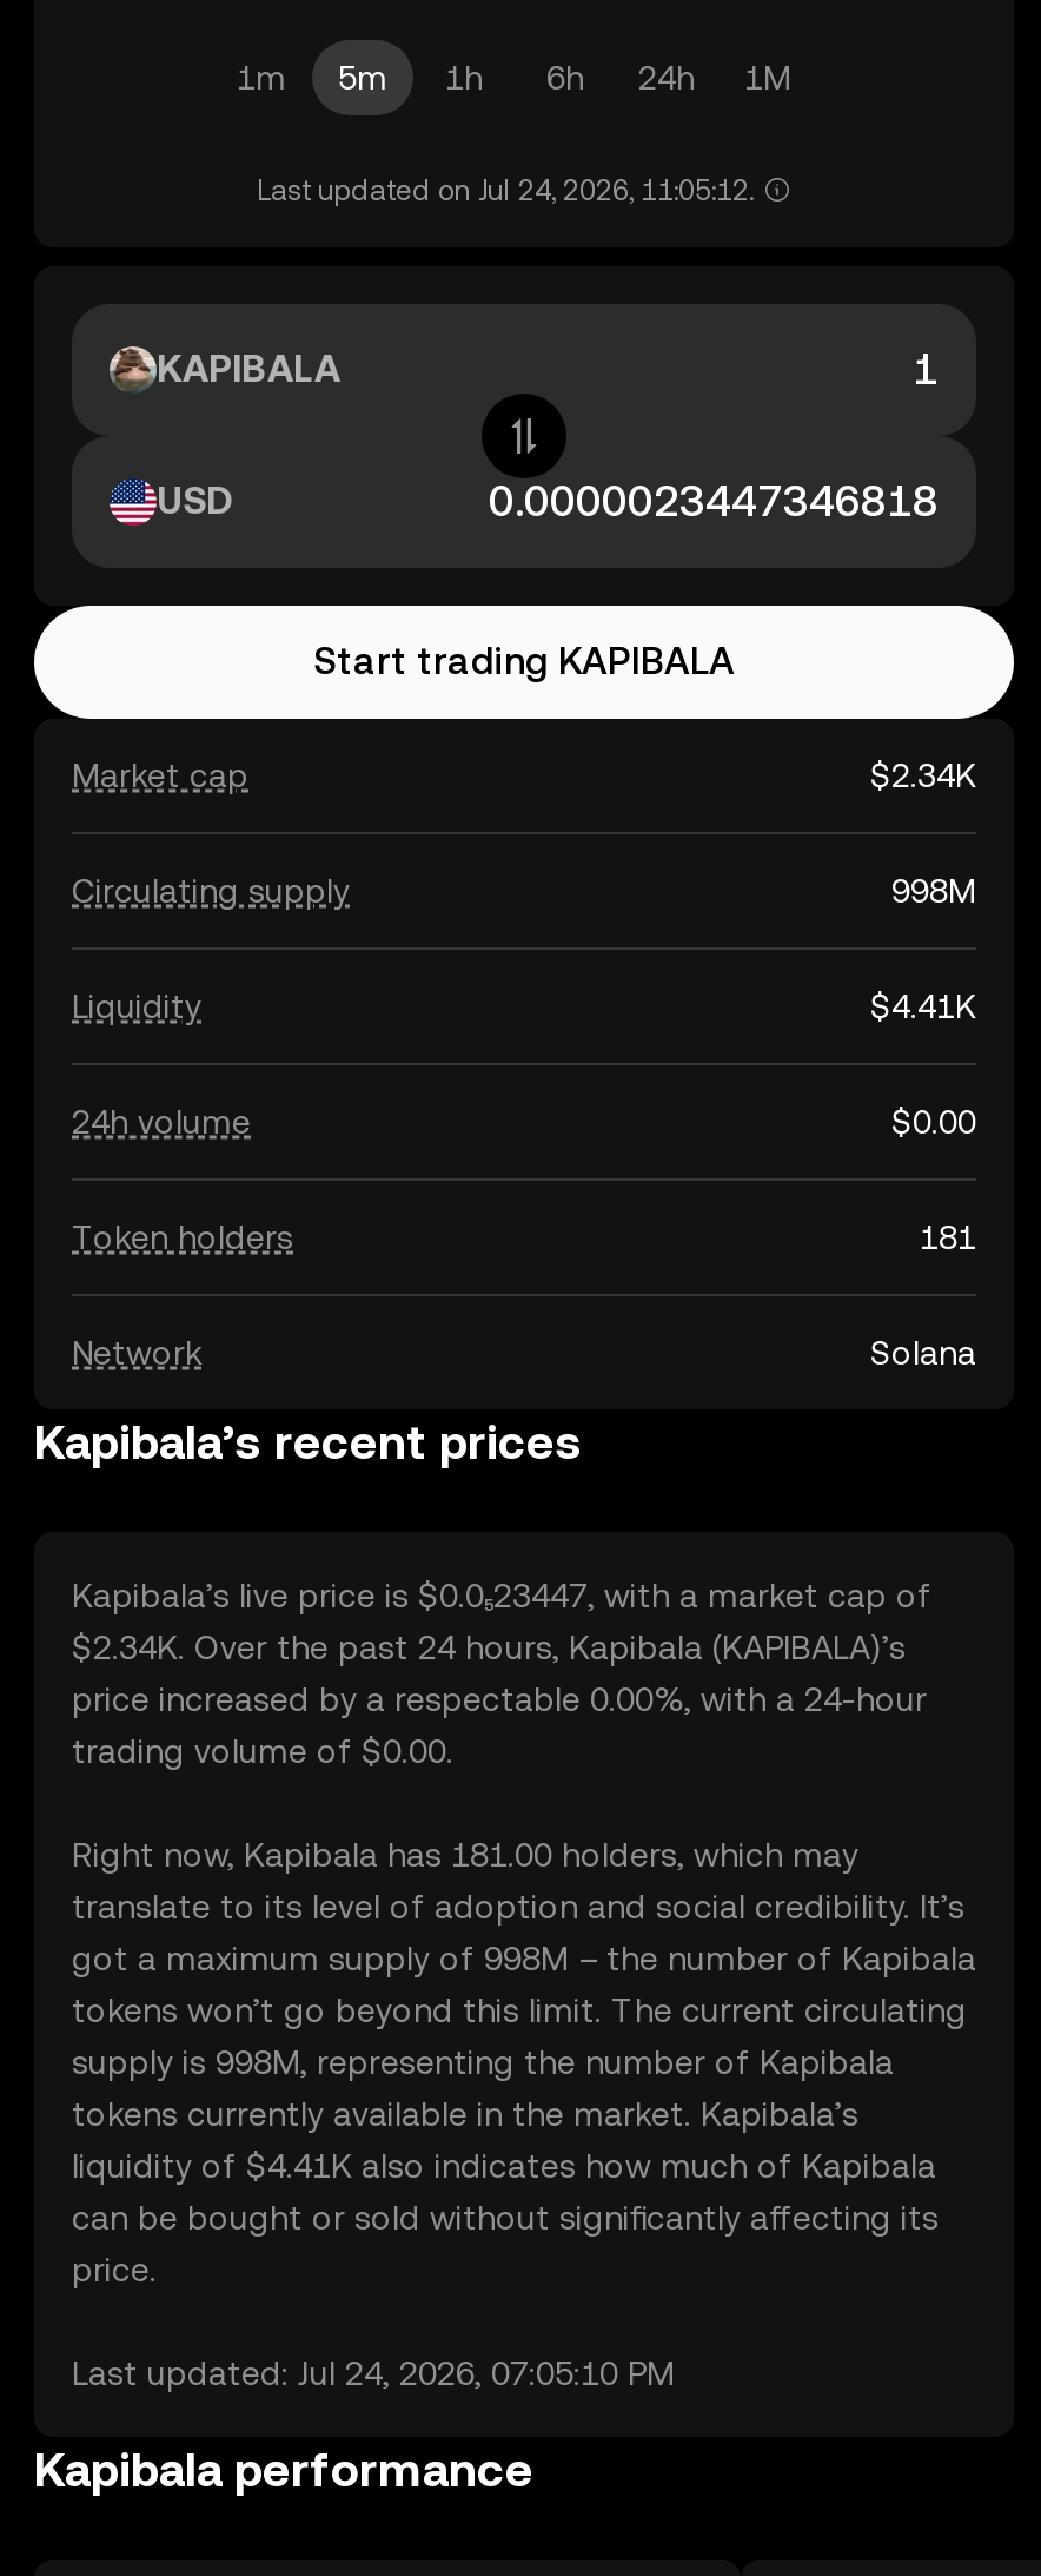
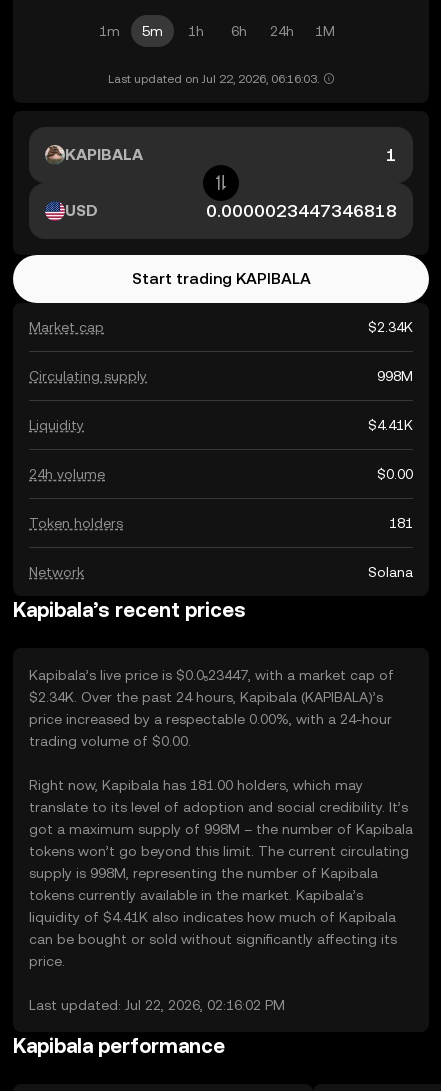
[257,174,754,207] Last updated on Jul 24, 2026, 11:05:12. -> [107,72,318,86] Last updated on Jul 22, 2026, 06:16:03.
[72,2354,675,2392] Last updated: Jul 24, 2026, 07:05:10 PM -> [29,997,285,1013] Last updated: Jul 22, 2026, 02:16:02 PM

